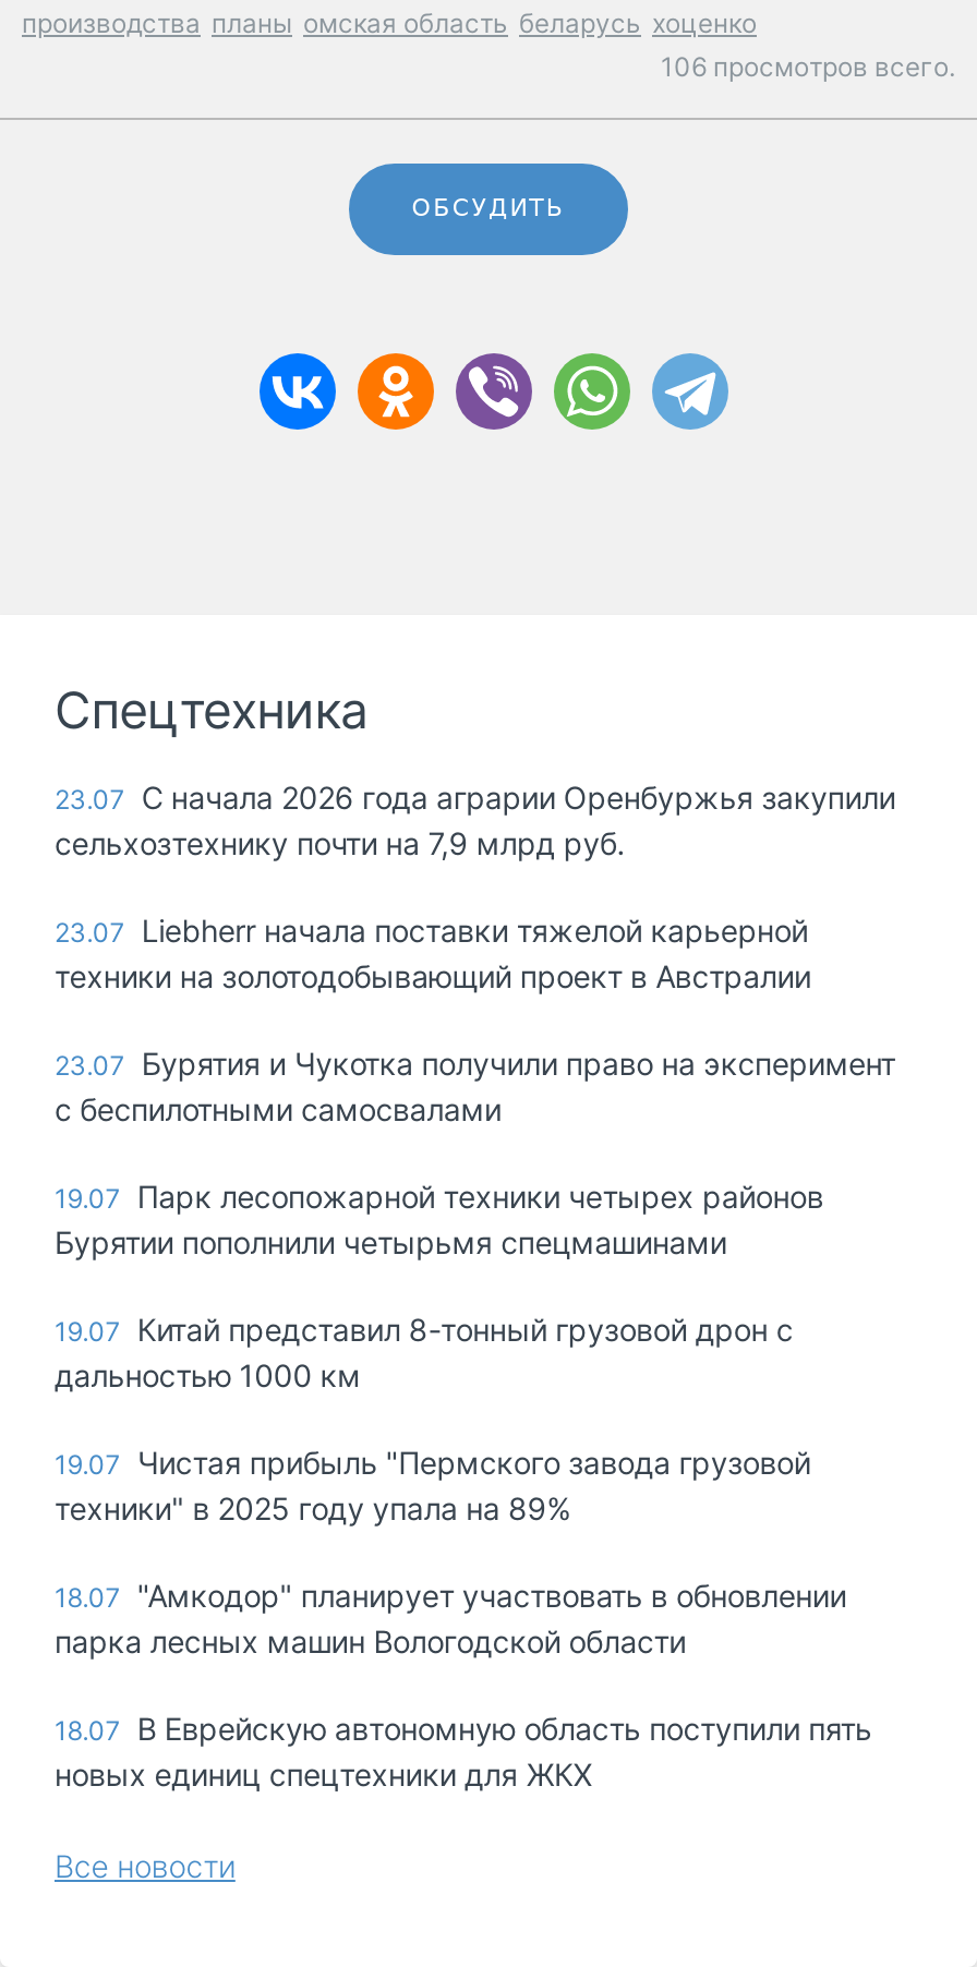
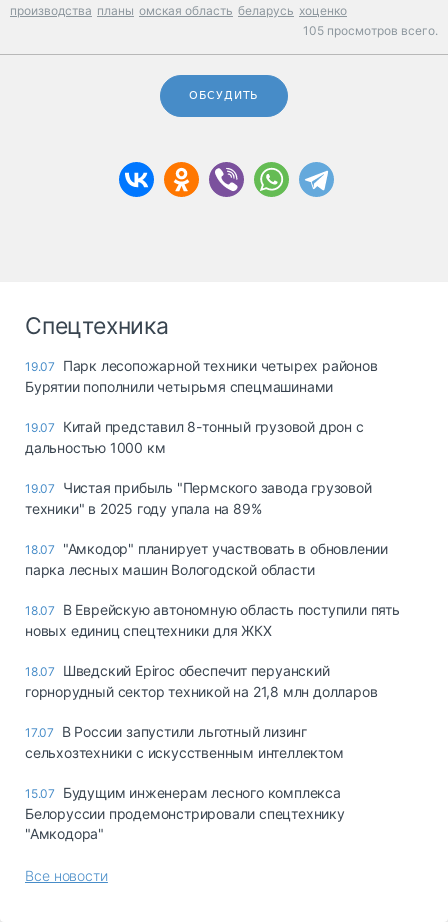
[661,50,955,83] 106 просмотров всего. -> [303,23,438,38] 105 просмотров всего.
[55,779,895,1128] 23.07 С начала 2026 года аграрии Оренбуржья закупили | сельхозтехнику почти на 7,9 млрд руб. | 23.07 Liebherr начала поставки тяжелой карьерной | техники на золотодобывающий проект в Австралии | 23.07 Бурятия и Чукотка получили право на эксперимент | с беспилотными самосвалами -> none
moved [55,1178,872,1793] -> [25,357,400,639]: 19.07 Парк лесопожарной техники четырех районов | Бурятии пополнили четырьмя спецмашинами | 19.07 Китай представил 8-тонный грузовой дрон с | ... | 18.07 В Еврейскую автономную область поступили пять | новых единиц спецтехники для ЖКХ
none -> [25,662,377,842] 18.07 Шведский Epiroc обеспечит перуанский | горнорудный сектор техникой на 21,8 млн долларов | 17.07 В России запустили льготный лизинг | сельхозтехники с искусственным интеллектом | 15.07 Будущим инженерам лесного комплекса | Белоруссии продемонстрировали спецтехнику | "Амкодора"

